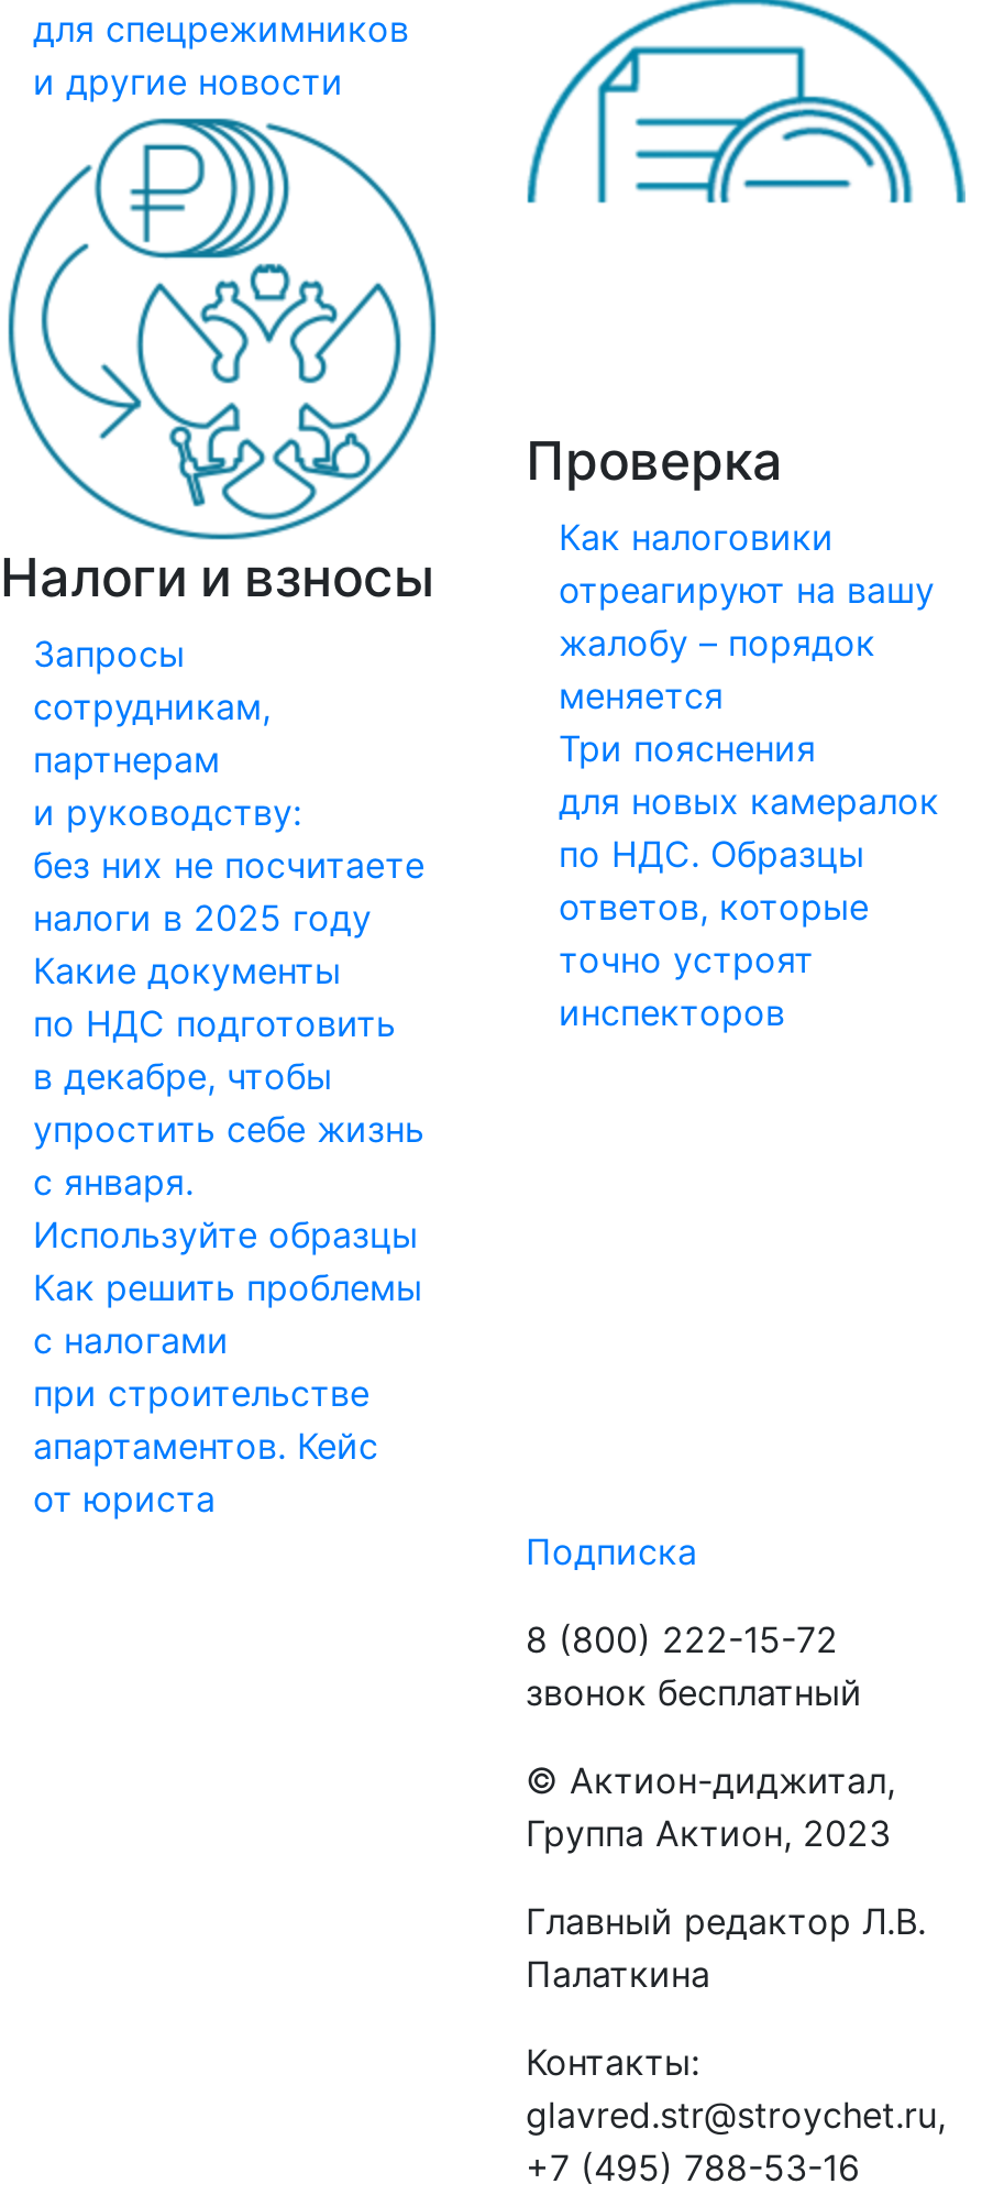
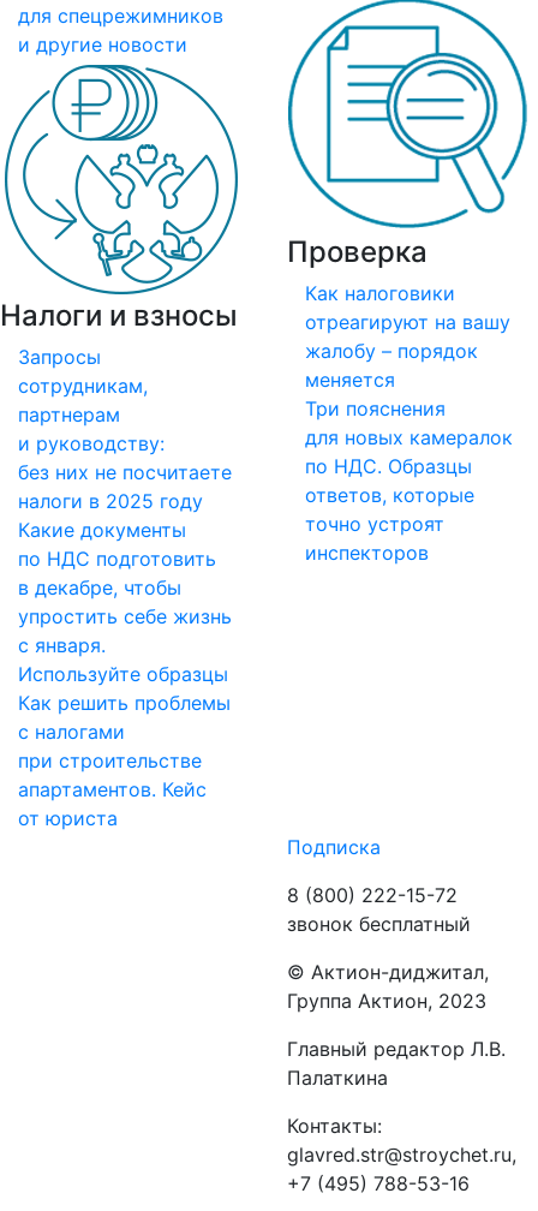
none -> [287,109,528,229] [image]

